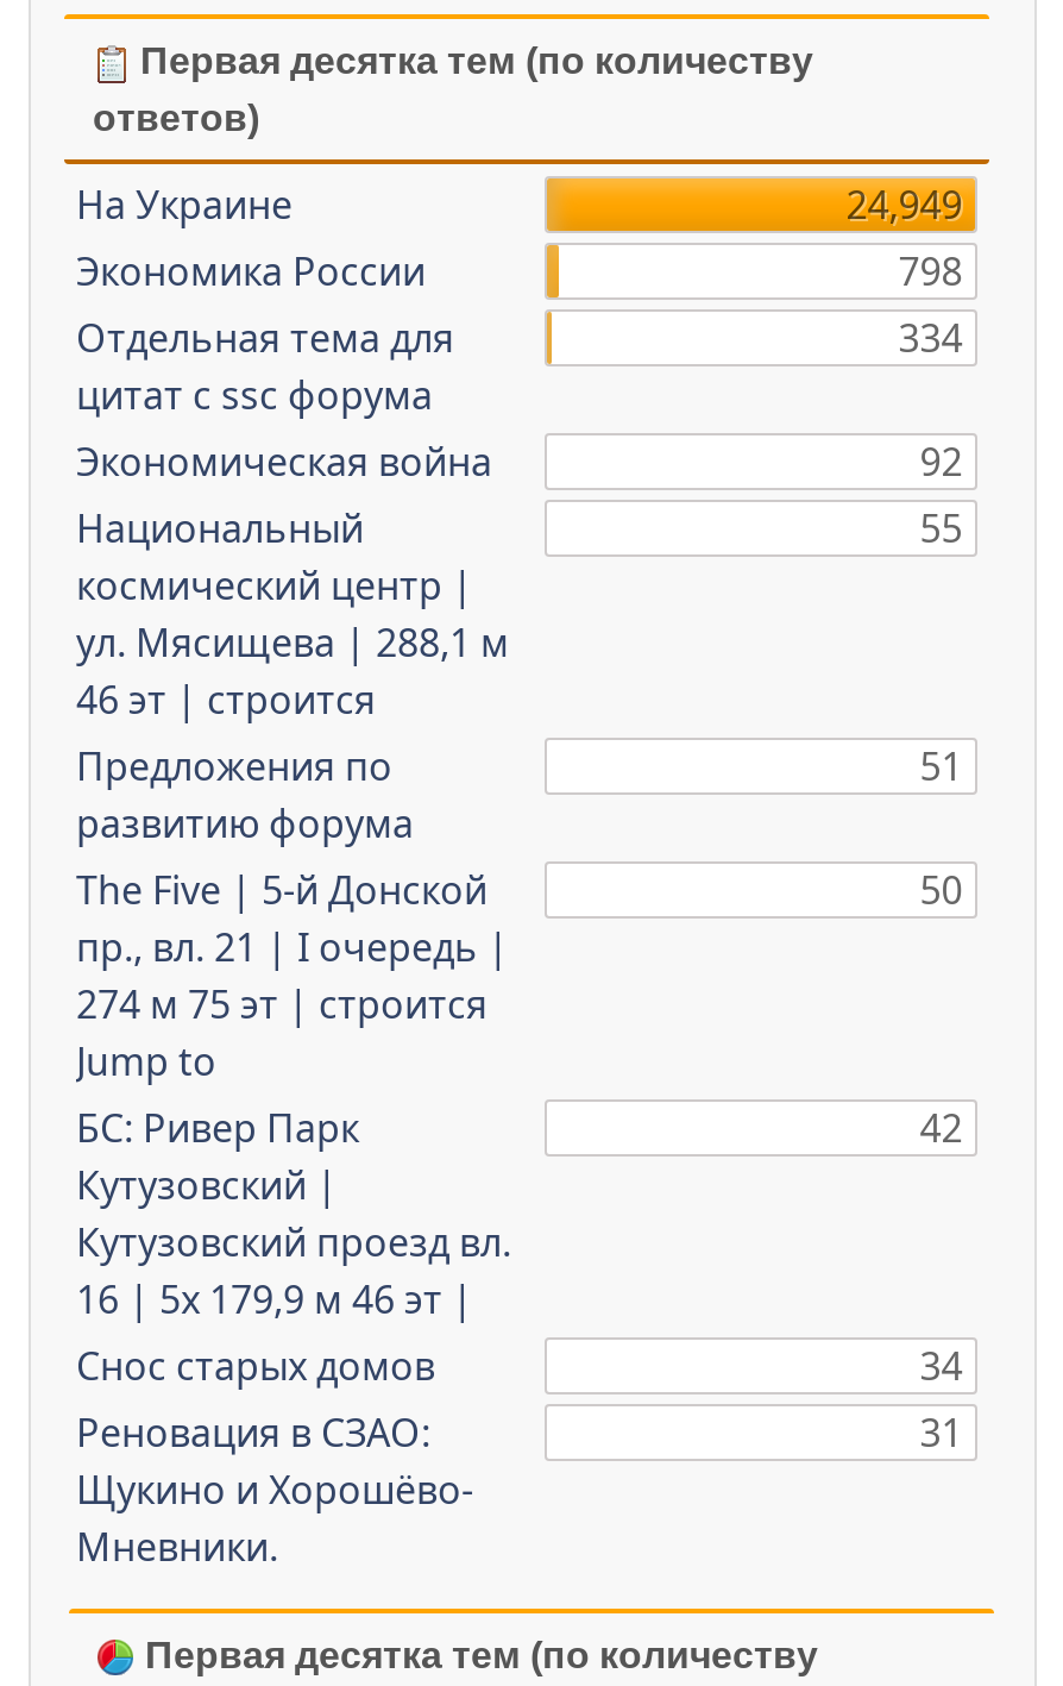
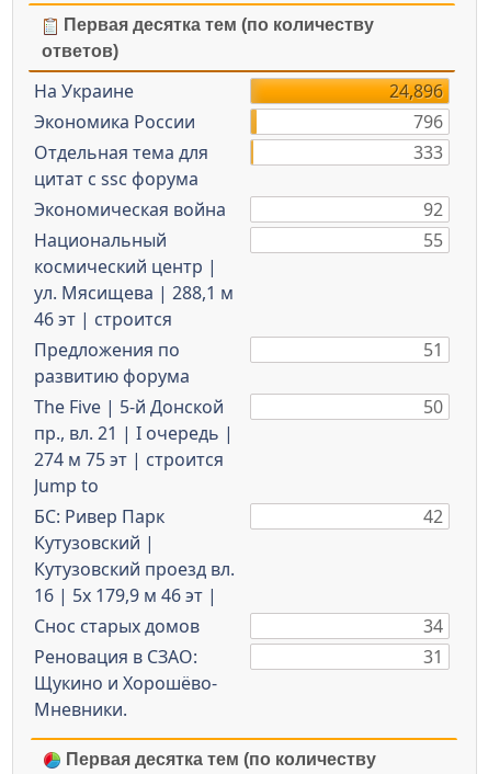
[846,178,963,231] 24,949 -> [389,79,443,103] 24,896
[898,245,963,297] 798 -> [413,110,443,134] 796
[898,312,963,364] 334 -> [413,140,443,164] 333

